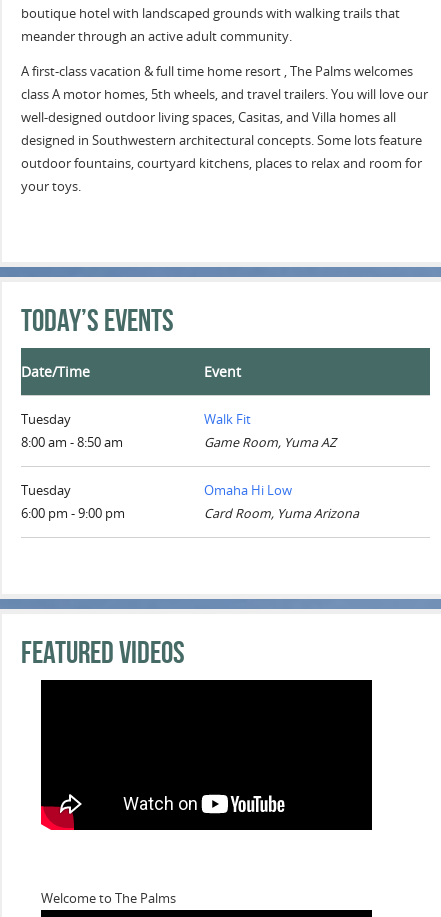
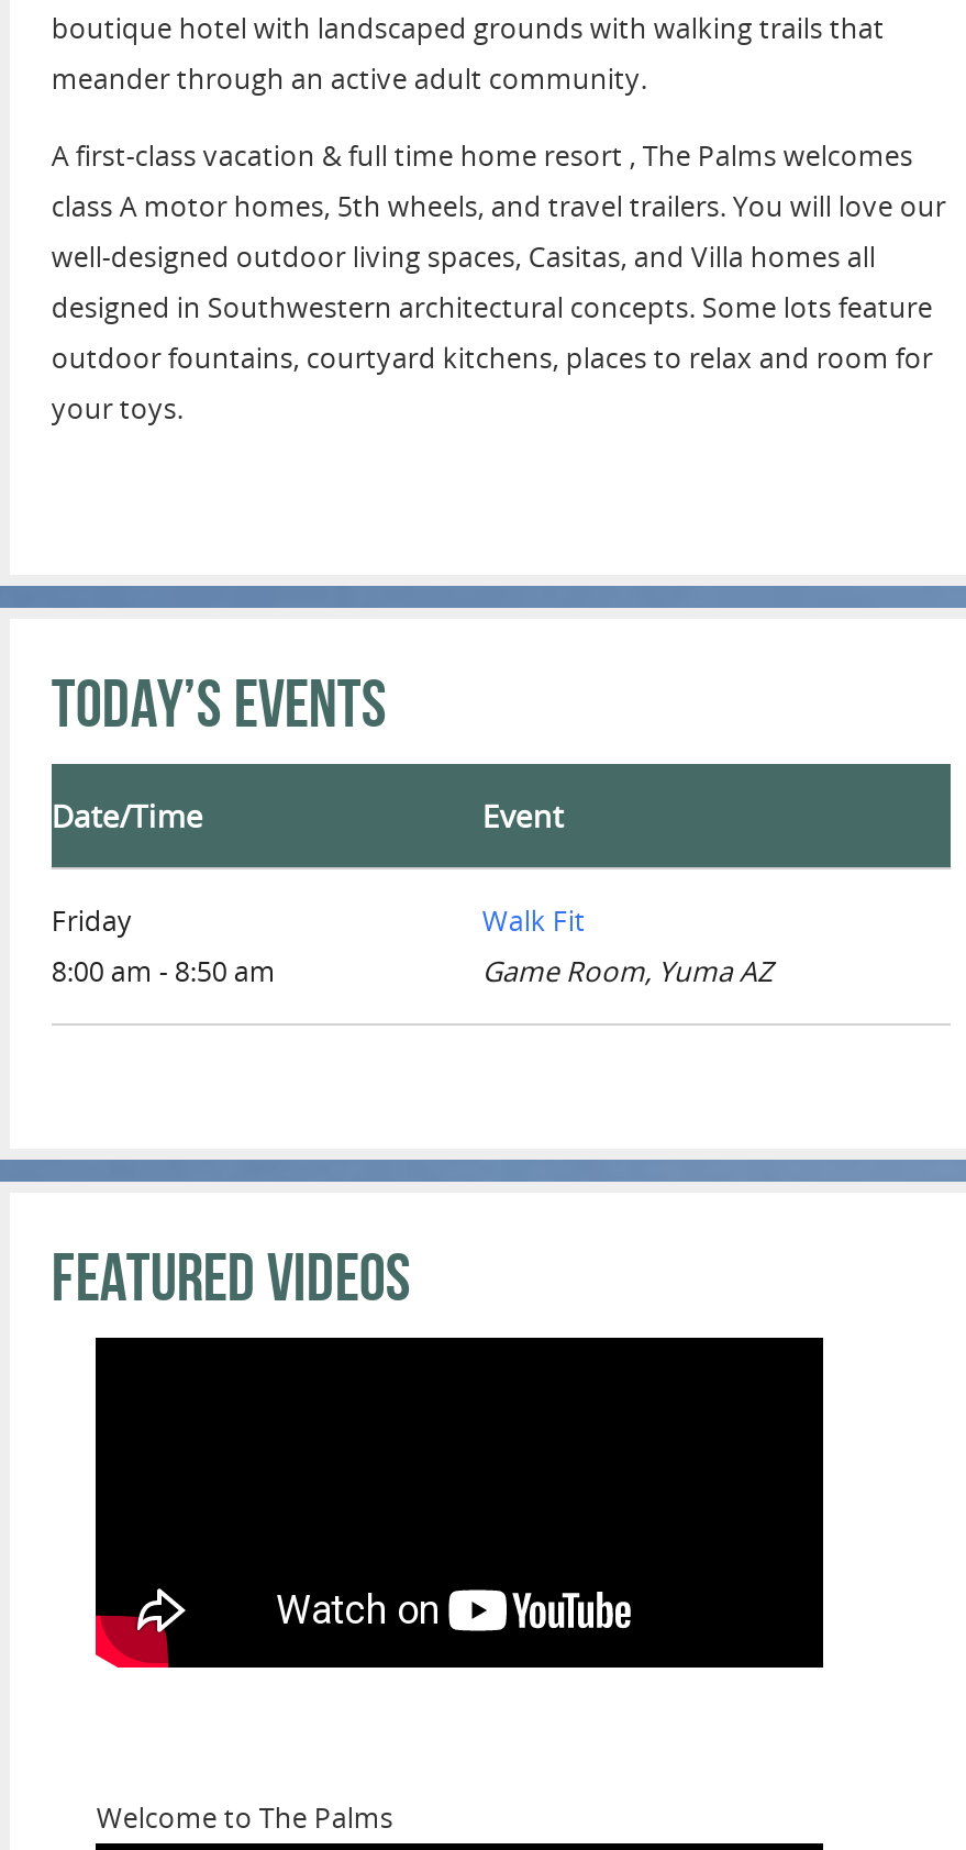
[21,411,71,428] Tuesday -> [51,902,133,939] Friday
[21,482,125,522] Tuesday | 6:00 pm - 9:00 pm -> none
[204,482,359,522] Omaha Hi Low | Card Room, Yuma Arizona -> none

